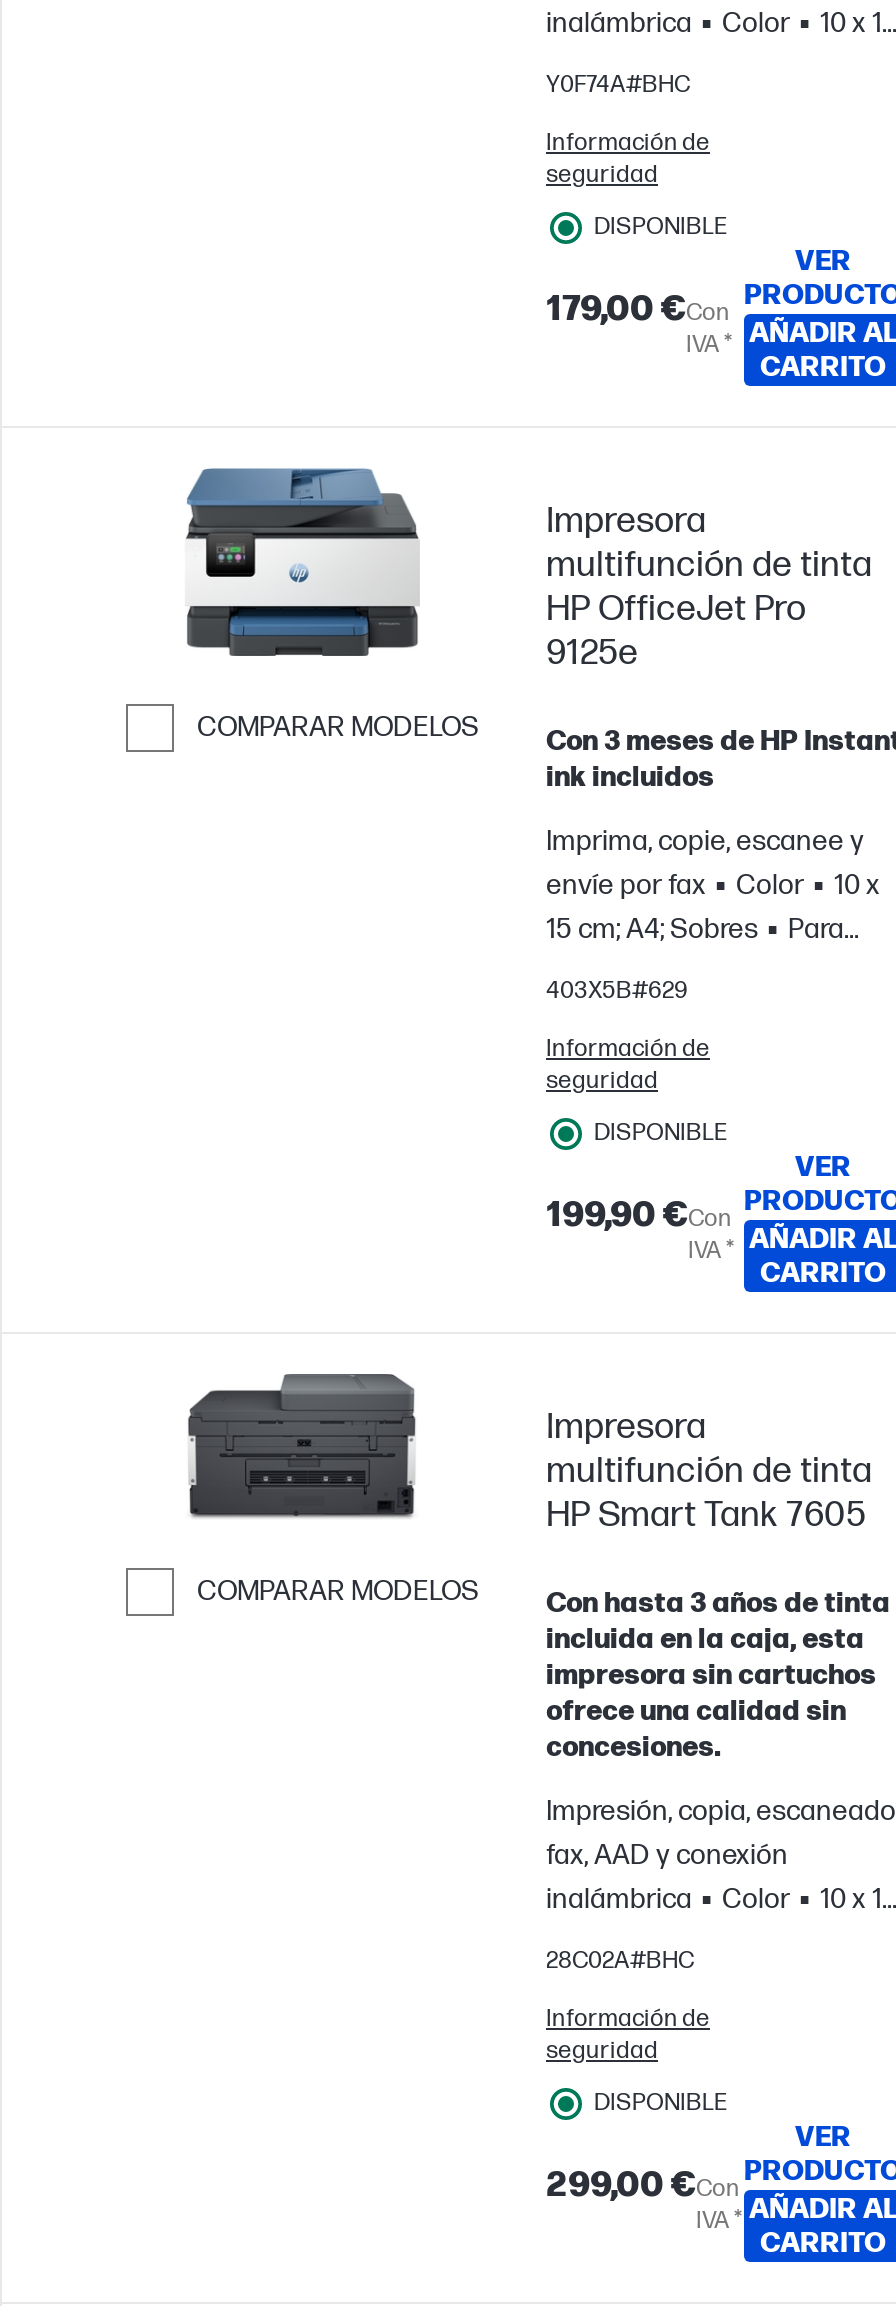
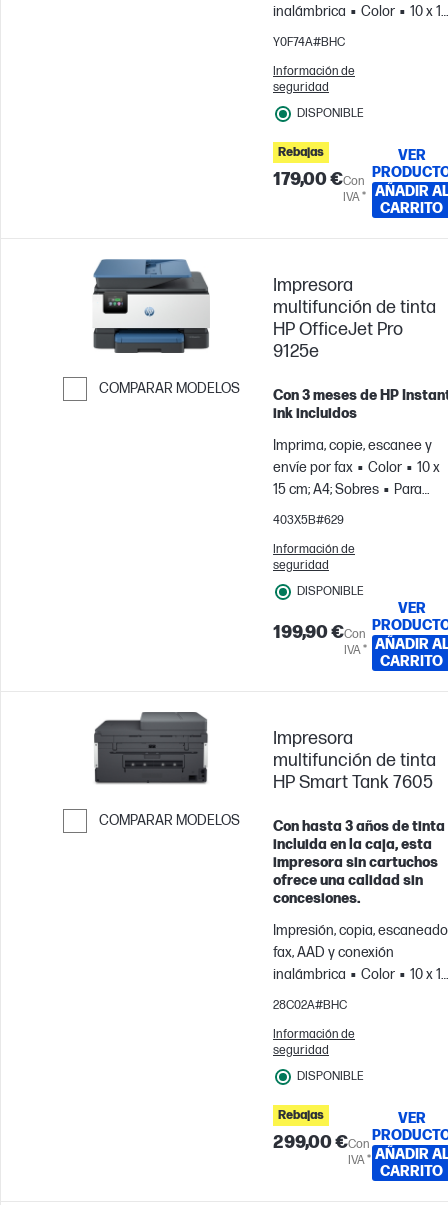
none -> [278,145,324,160] Rebajas
none -> [278,1108,324,1123] Rebajas

